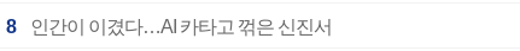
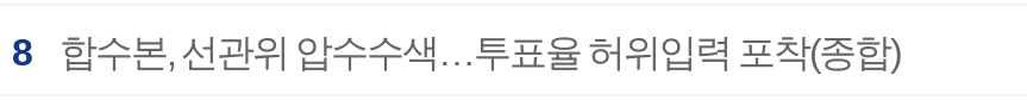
[30,17,332,37] 인간이 이겼다…AI 카타고 꺾은 신진서 -> [60,32,900,73] 합수본, 선관위 압수수색…투표율 허위입력 포착(종합)

